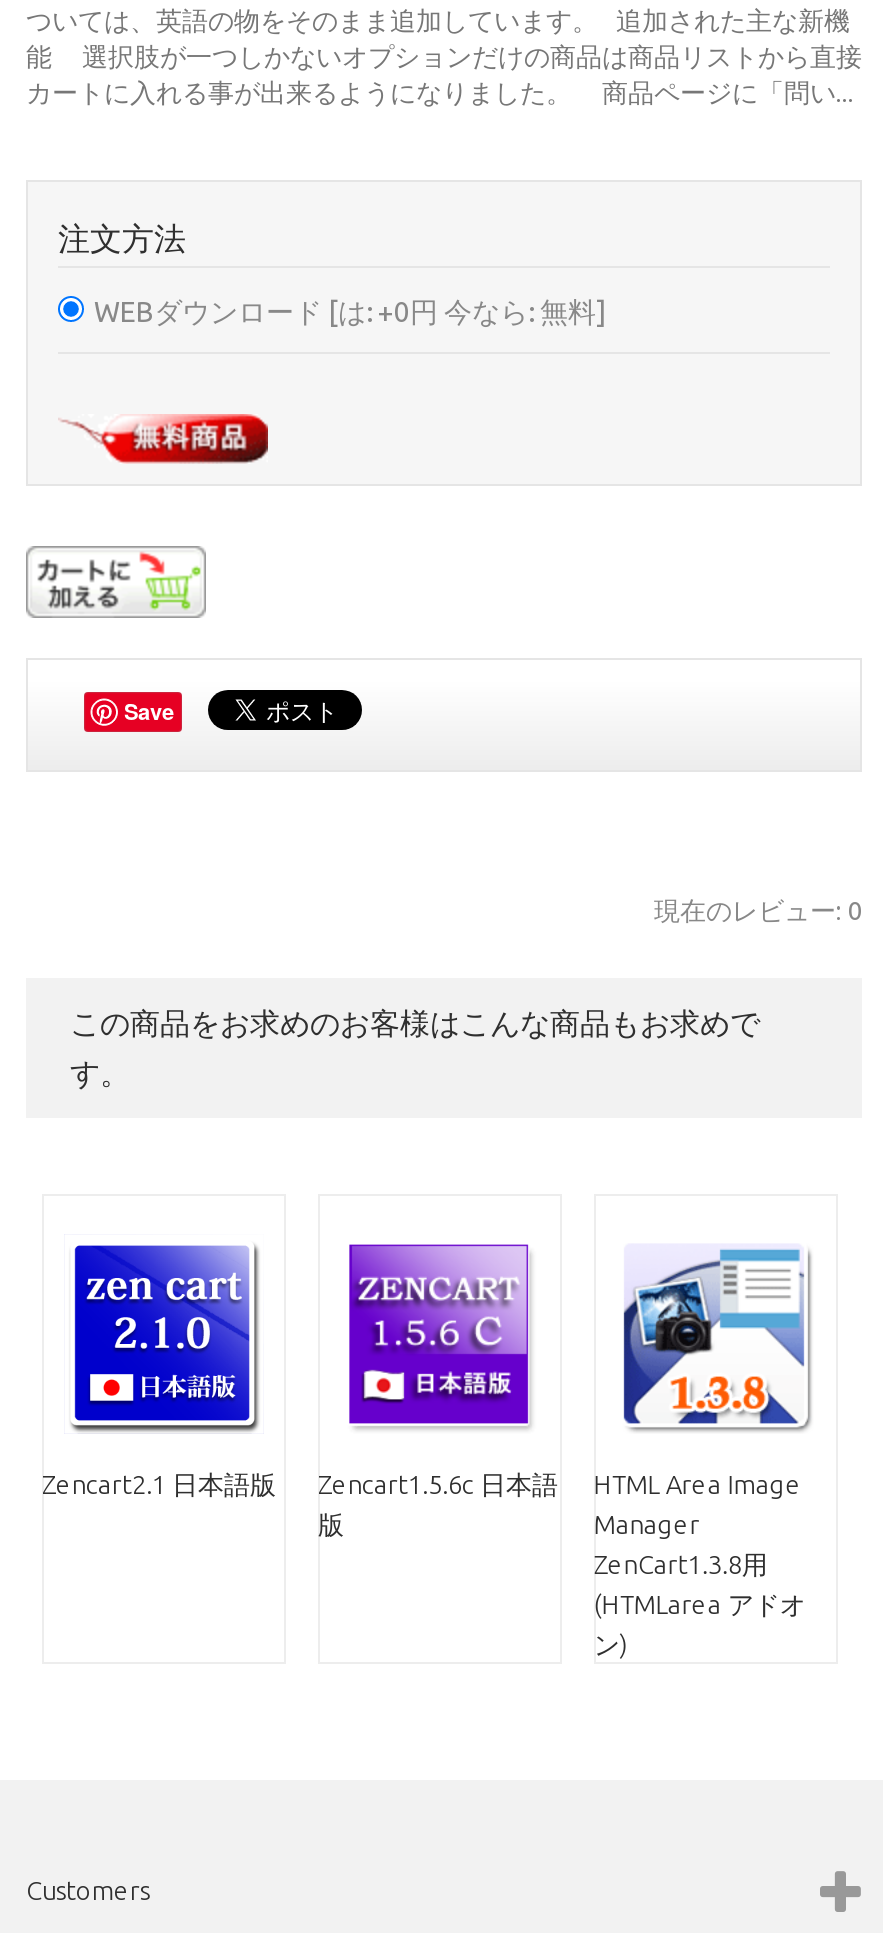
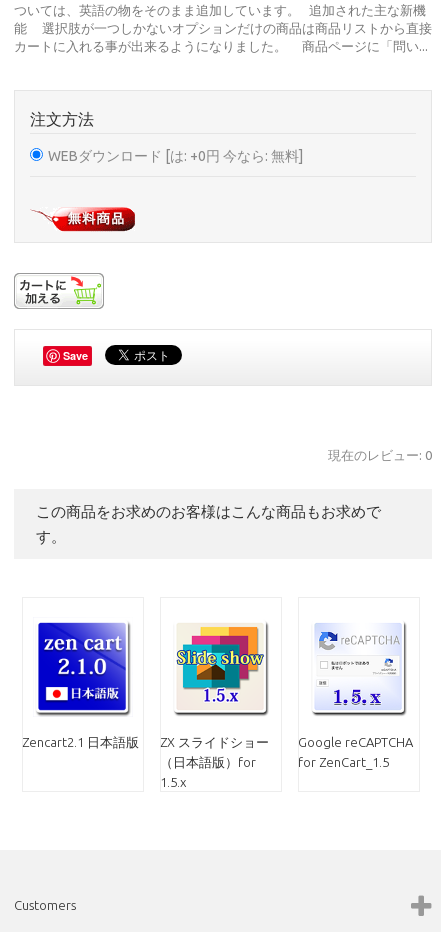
[318,1242,558,1538] [image] | Zencart1.5.6c 日本語 | 版 -> [160,622,269,789] [image] | ZX スライドショー | （日本語版）for | 1.5.x
[594,1246,806,1658] [image] | HTML Area Image | Manager | ZenCart1.3.8用 | (HTMLarea アドオ | ン) -> [298,624,413,769] [image] | Google reCAPTCHA | for ZenCart_1.5

